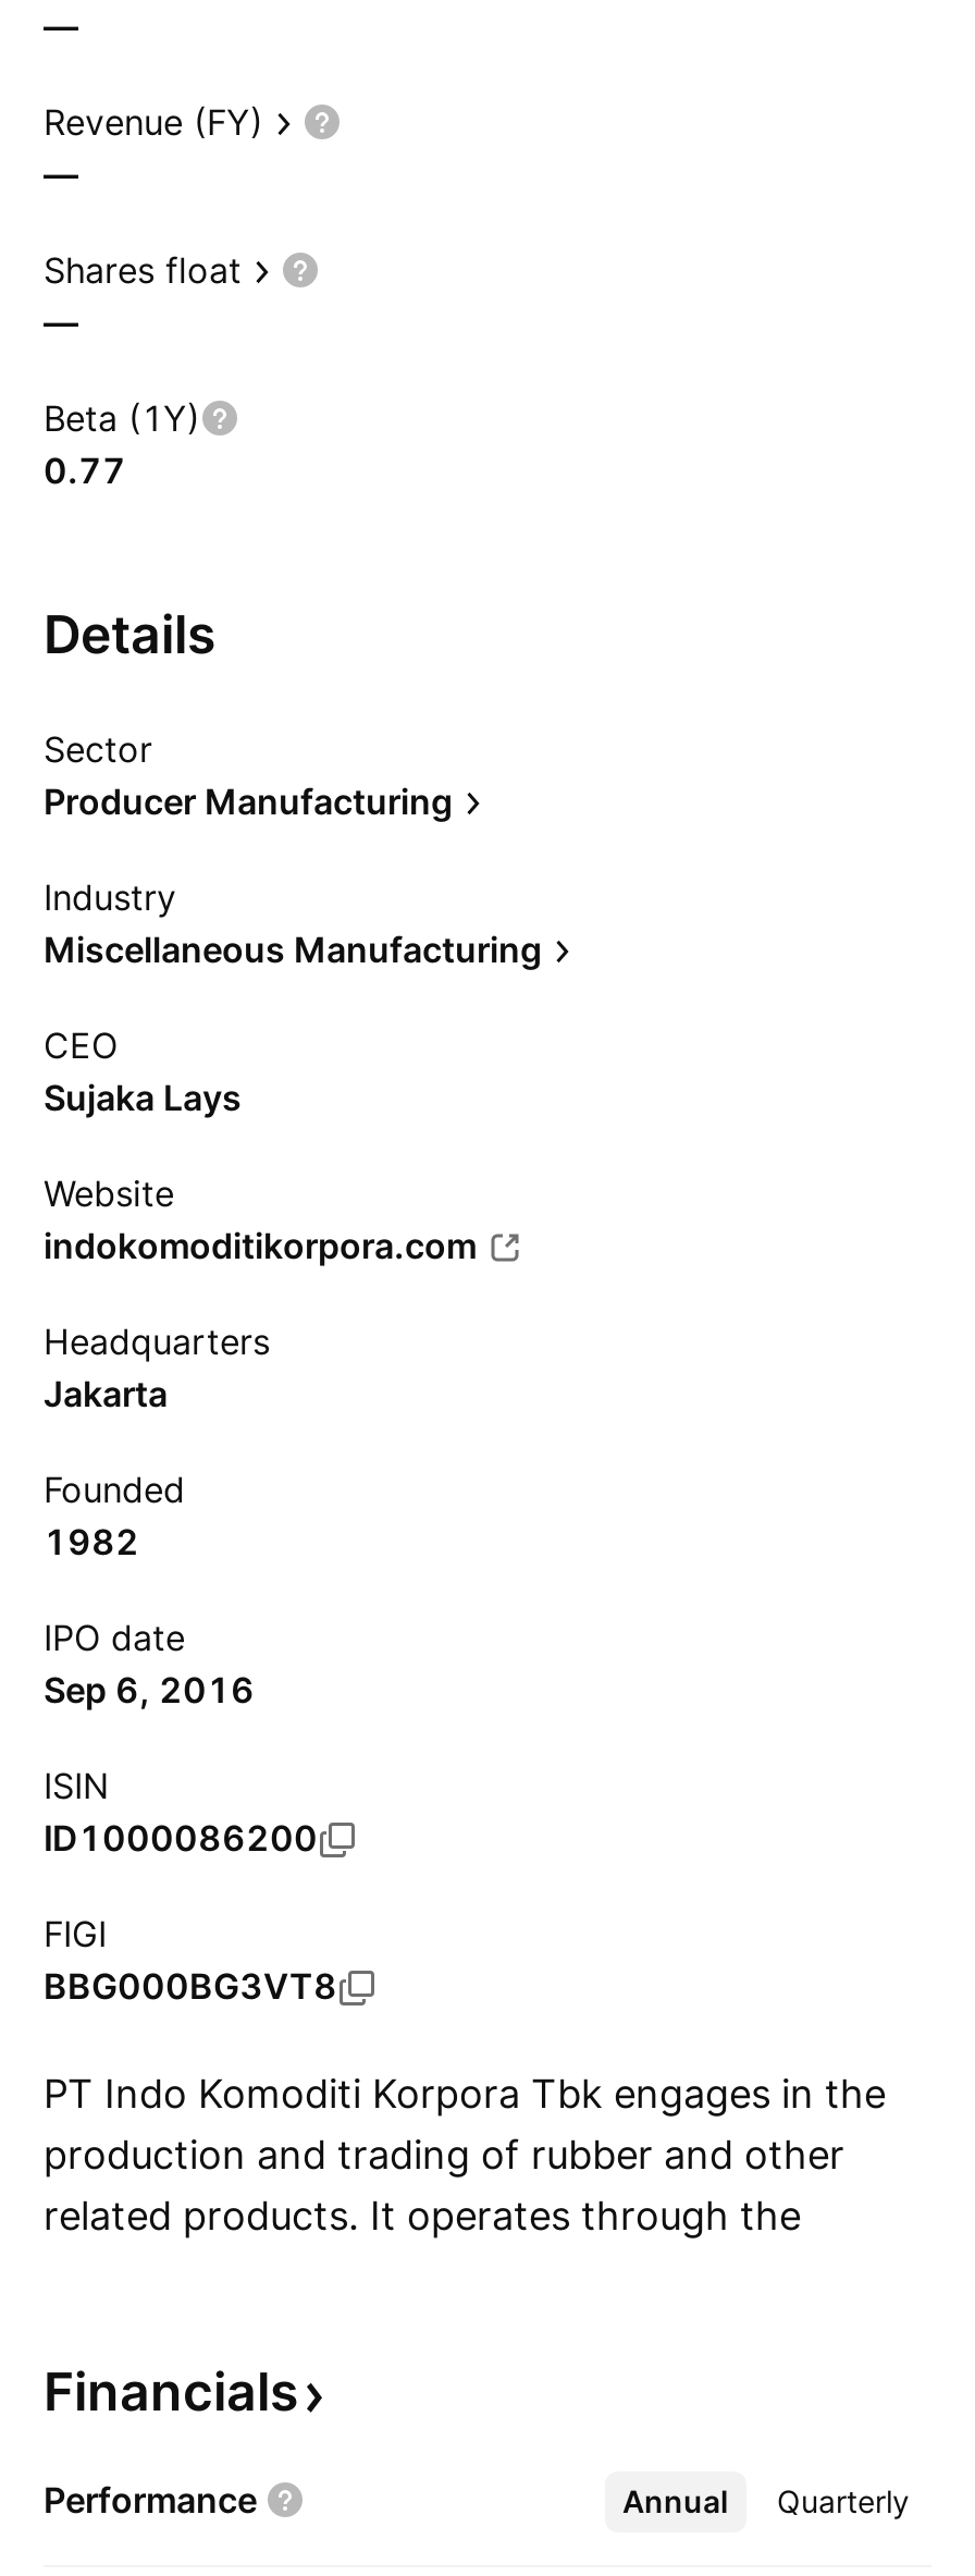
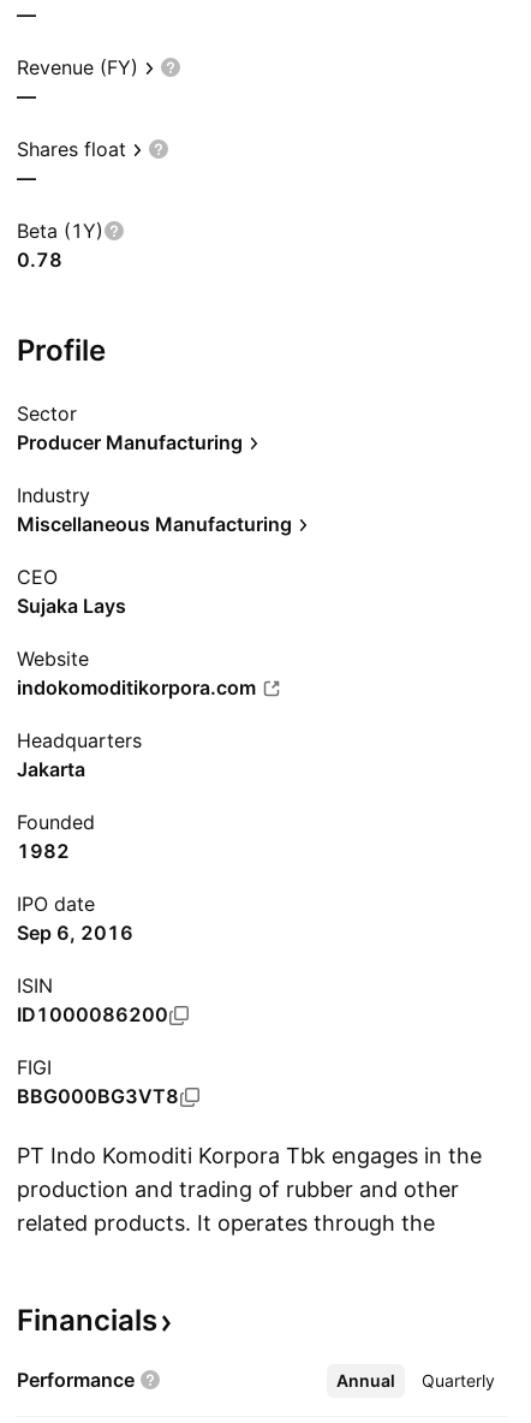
[44,449,126,492] 0.77 -> [17,248,62,272] 0.78
[44,603,215,666] Details -> [17,333,106,368] Profile

